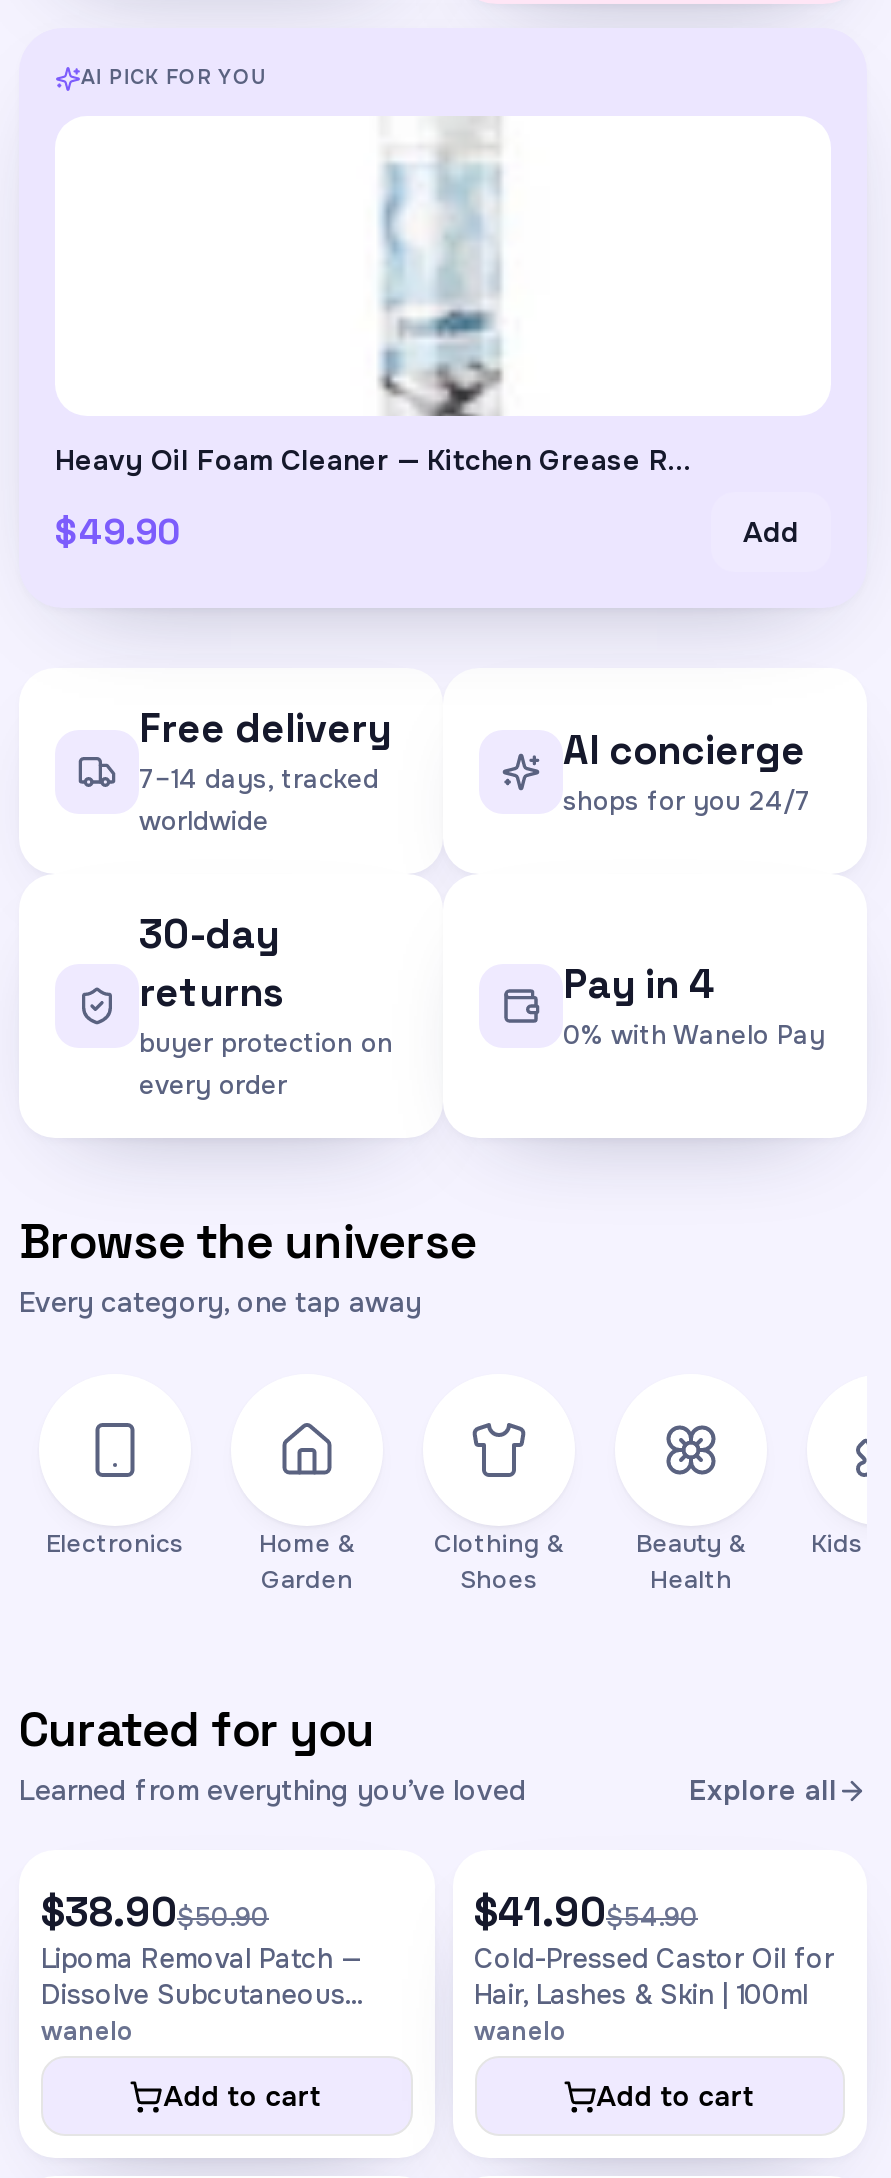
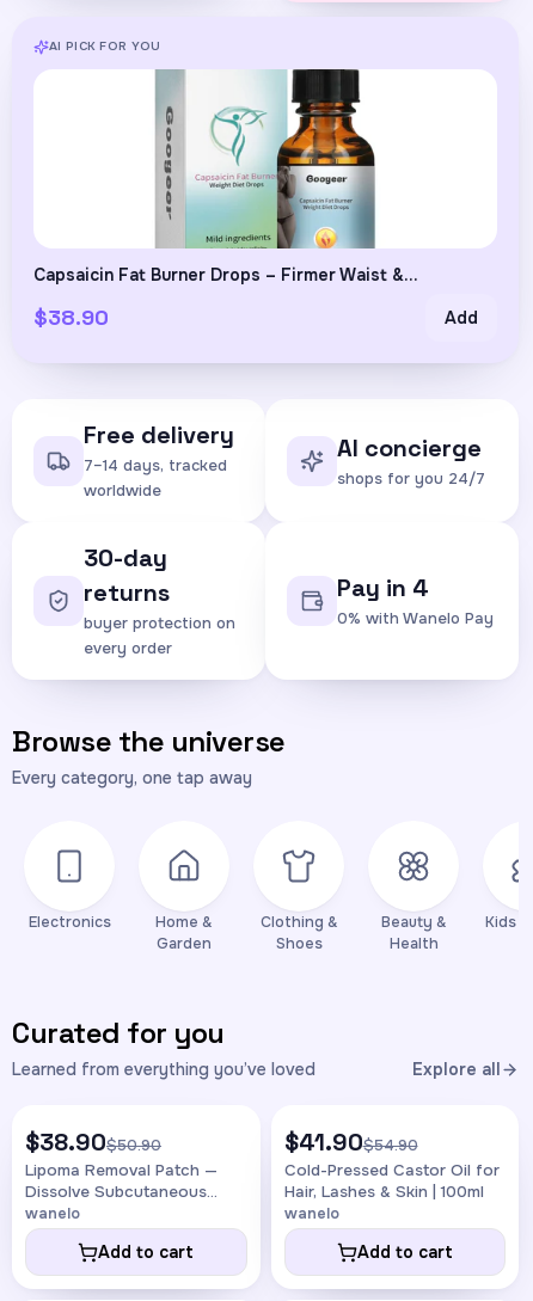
[55,116,691,478] [image] | Heavy Oil Foam Cleaner — Kitchen Grease R... -> [33,68,418,286] [image] | Capsaicin Fat Burner Drops – Firmer Waist &...
[55,508,181,554] $49.90 -> [33,303,109,331] $38.90

